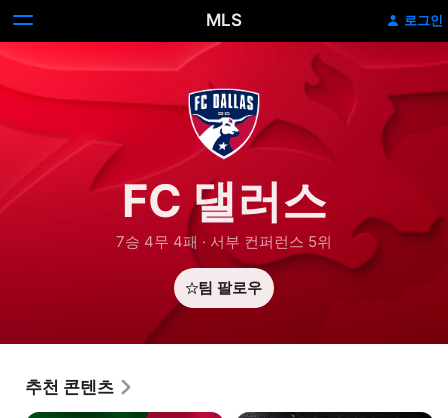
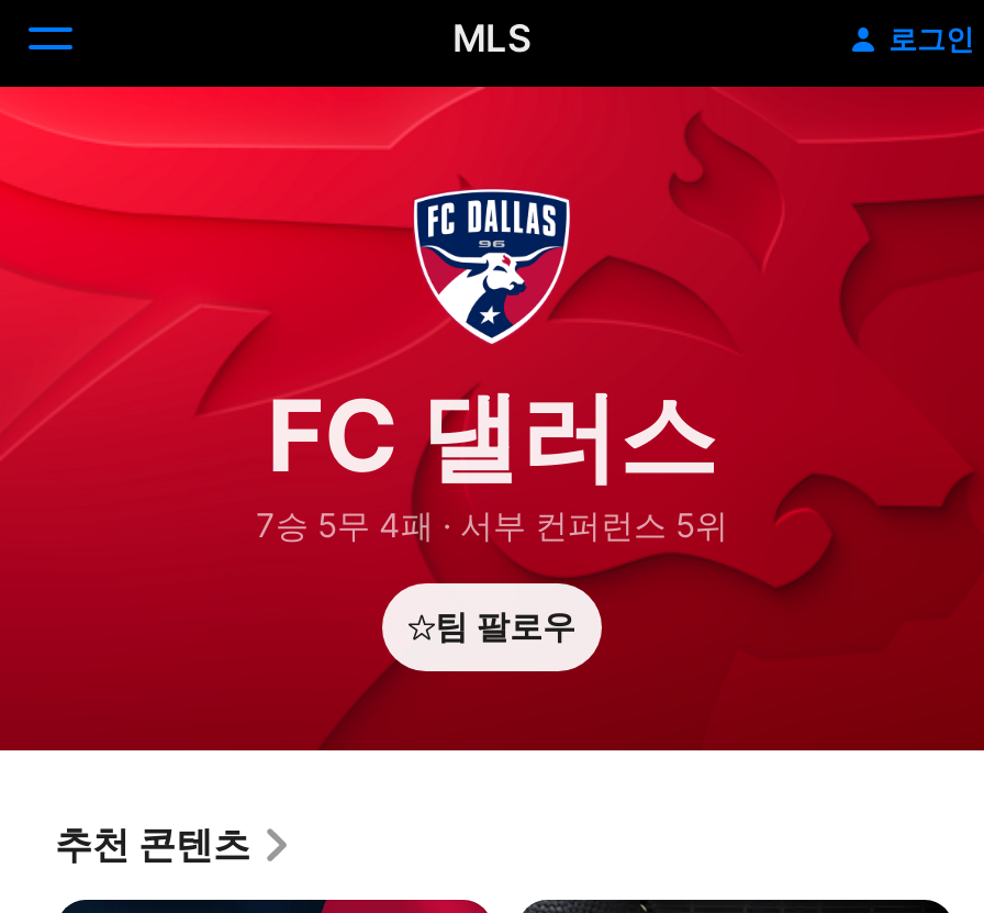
[116,232,332,251] 7승 4무 4패 · 서부 컨퍼런스 5위 -> [256,504,728,546] 7승 5무 4패 · 서부 컨퍼런스 5위

